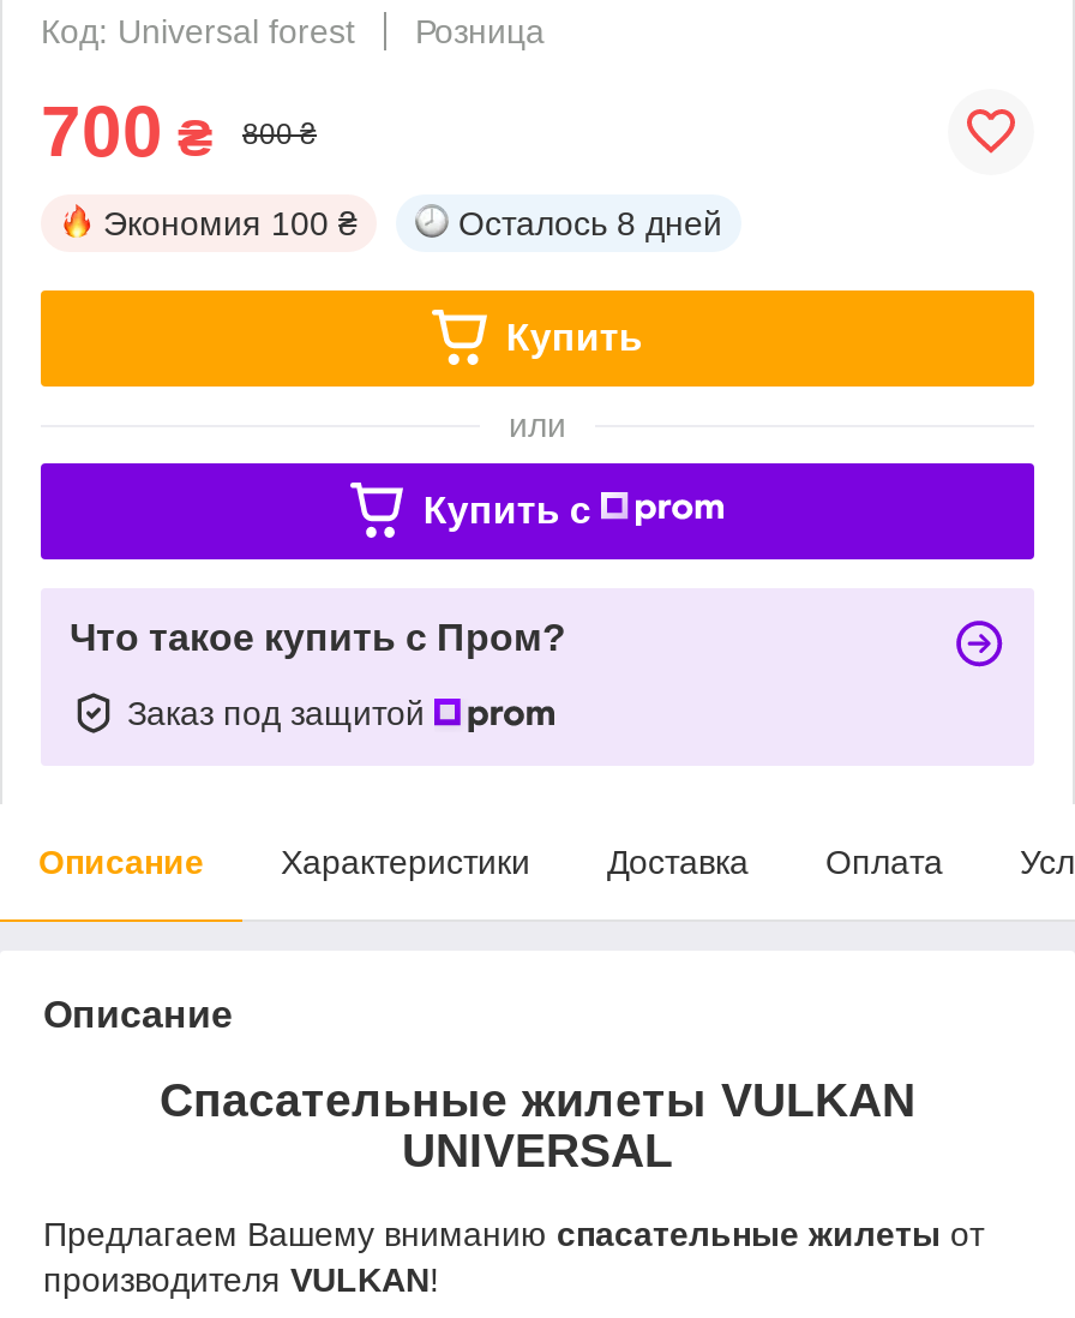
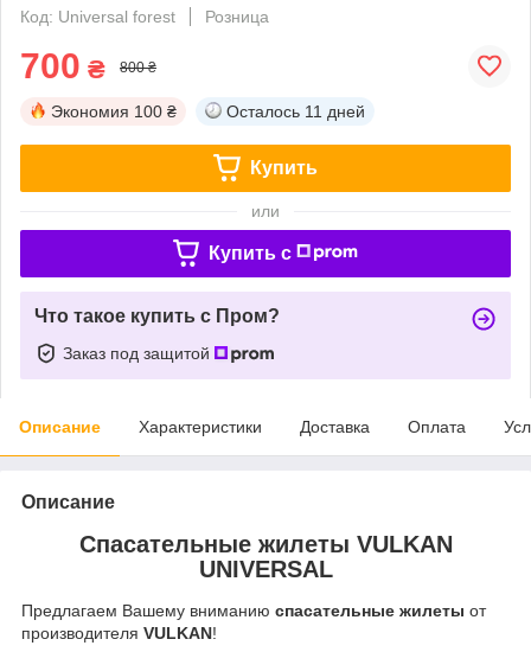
[458,204,722,242] Осталось 8 дней -> [226,102,365,121] Осталось 11 дней

